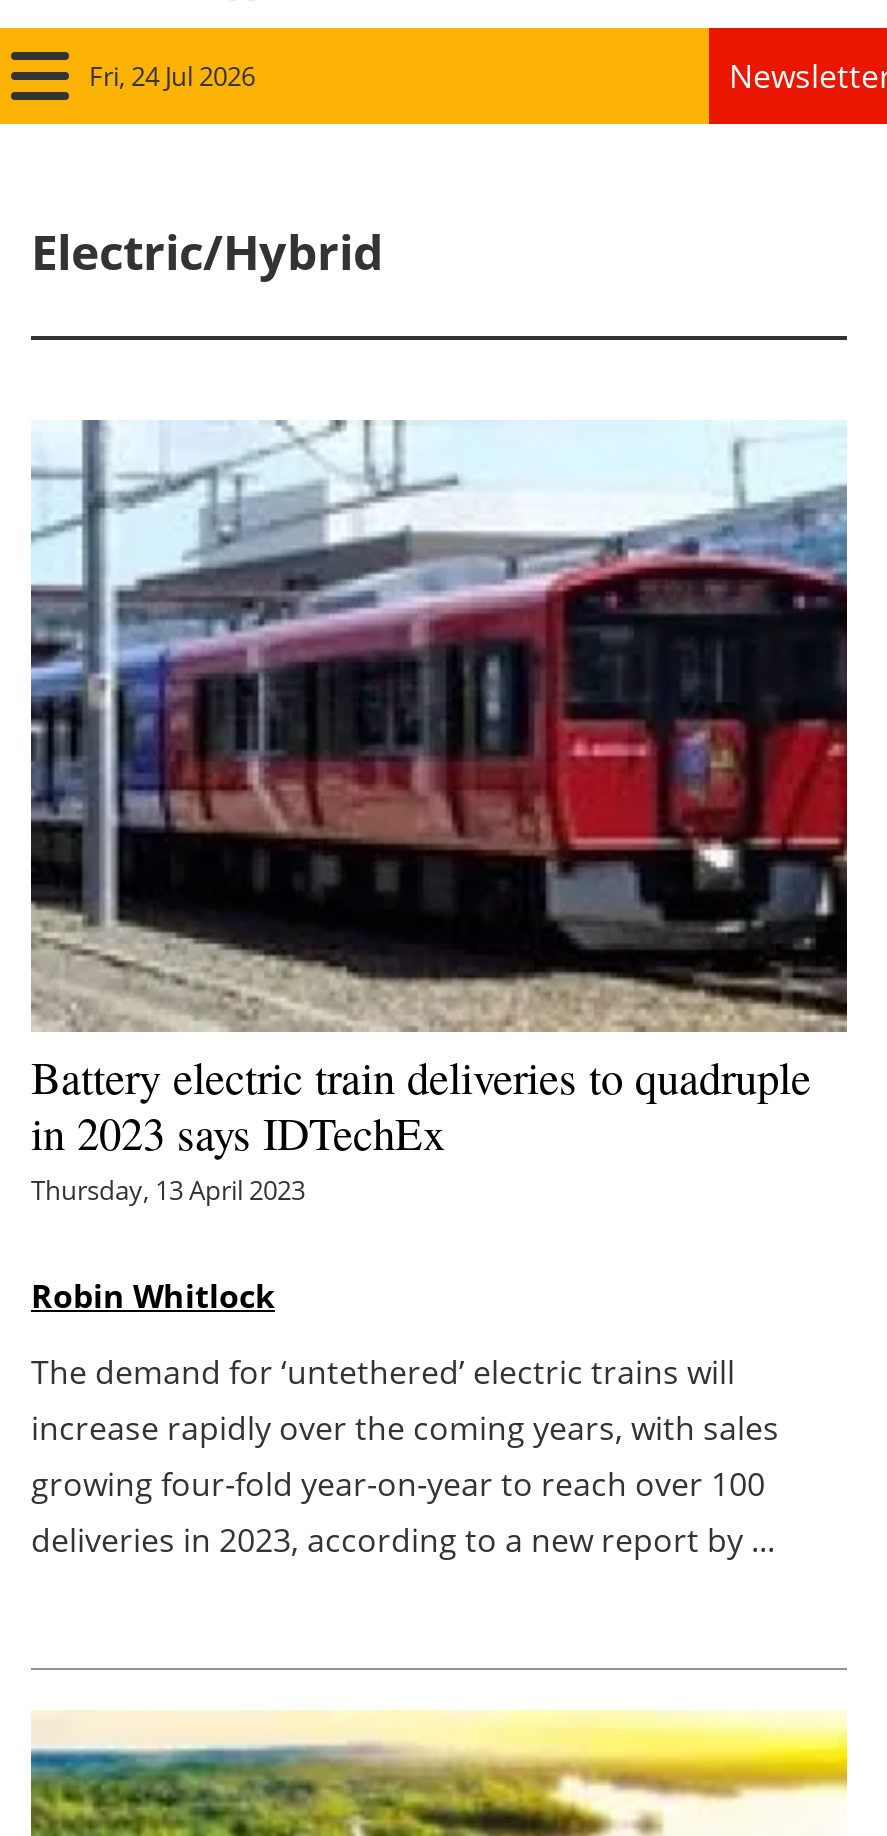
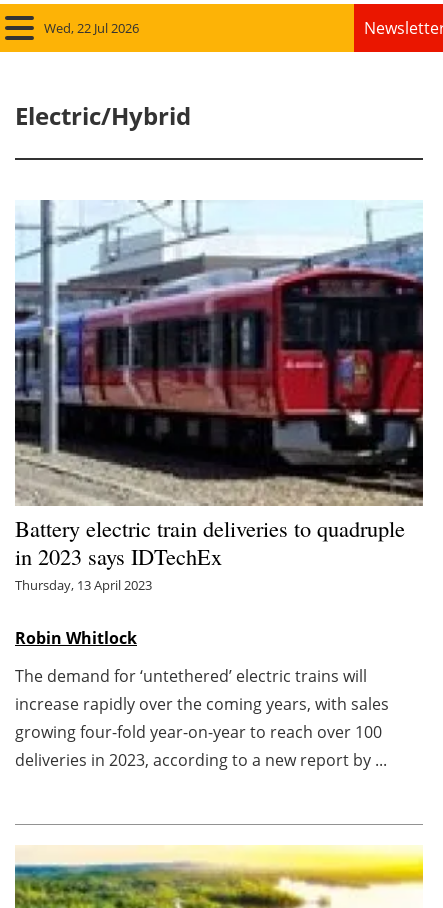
[89,59,255,95] Fri, 24 Jul 2026 -> [44,19,139,37] Wed, 22 Jul 2026

